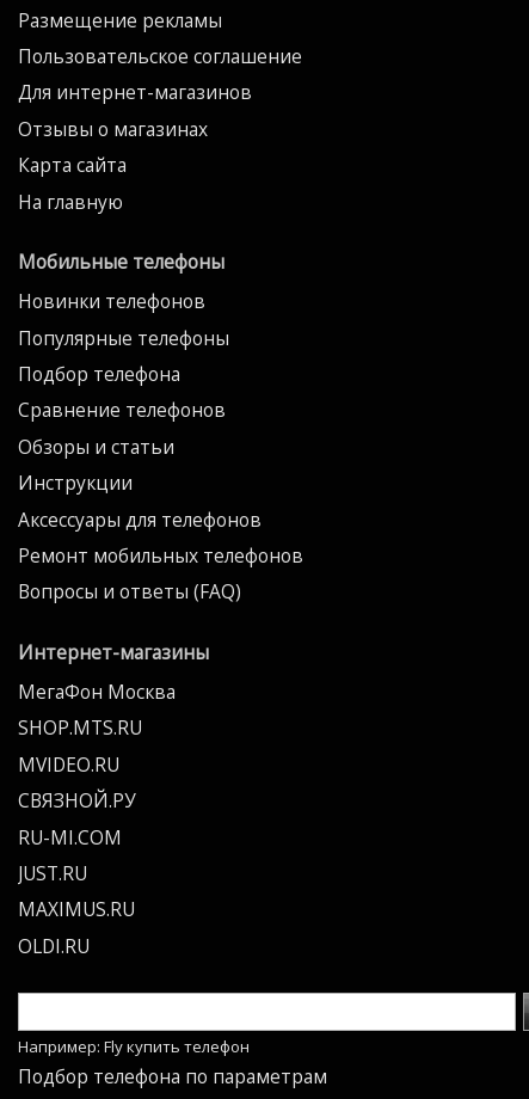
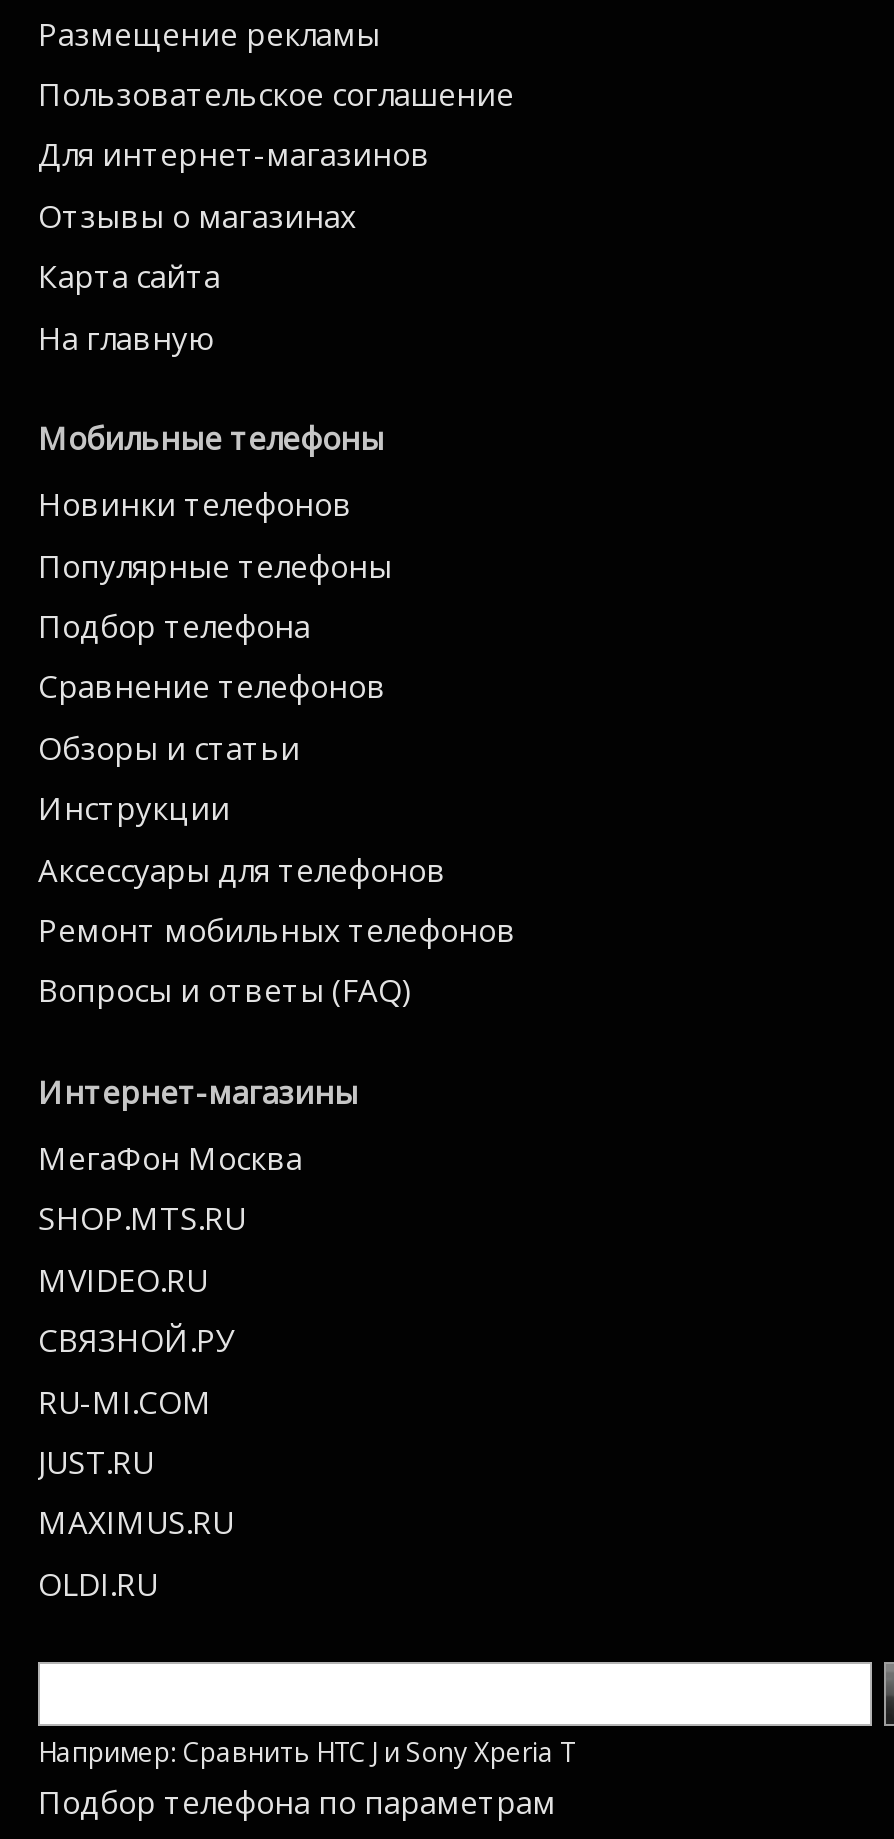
[18,1035,250,1057] Например: Fly купить телефон -> [38,1733,574,1769] Например: Сравнить HTC J и Sony Xperia T

